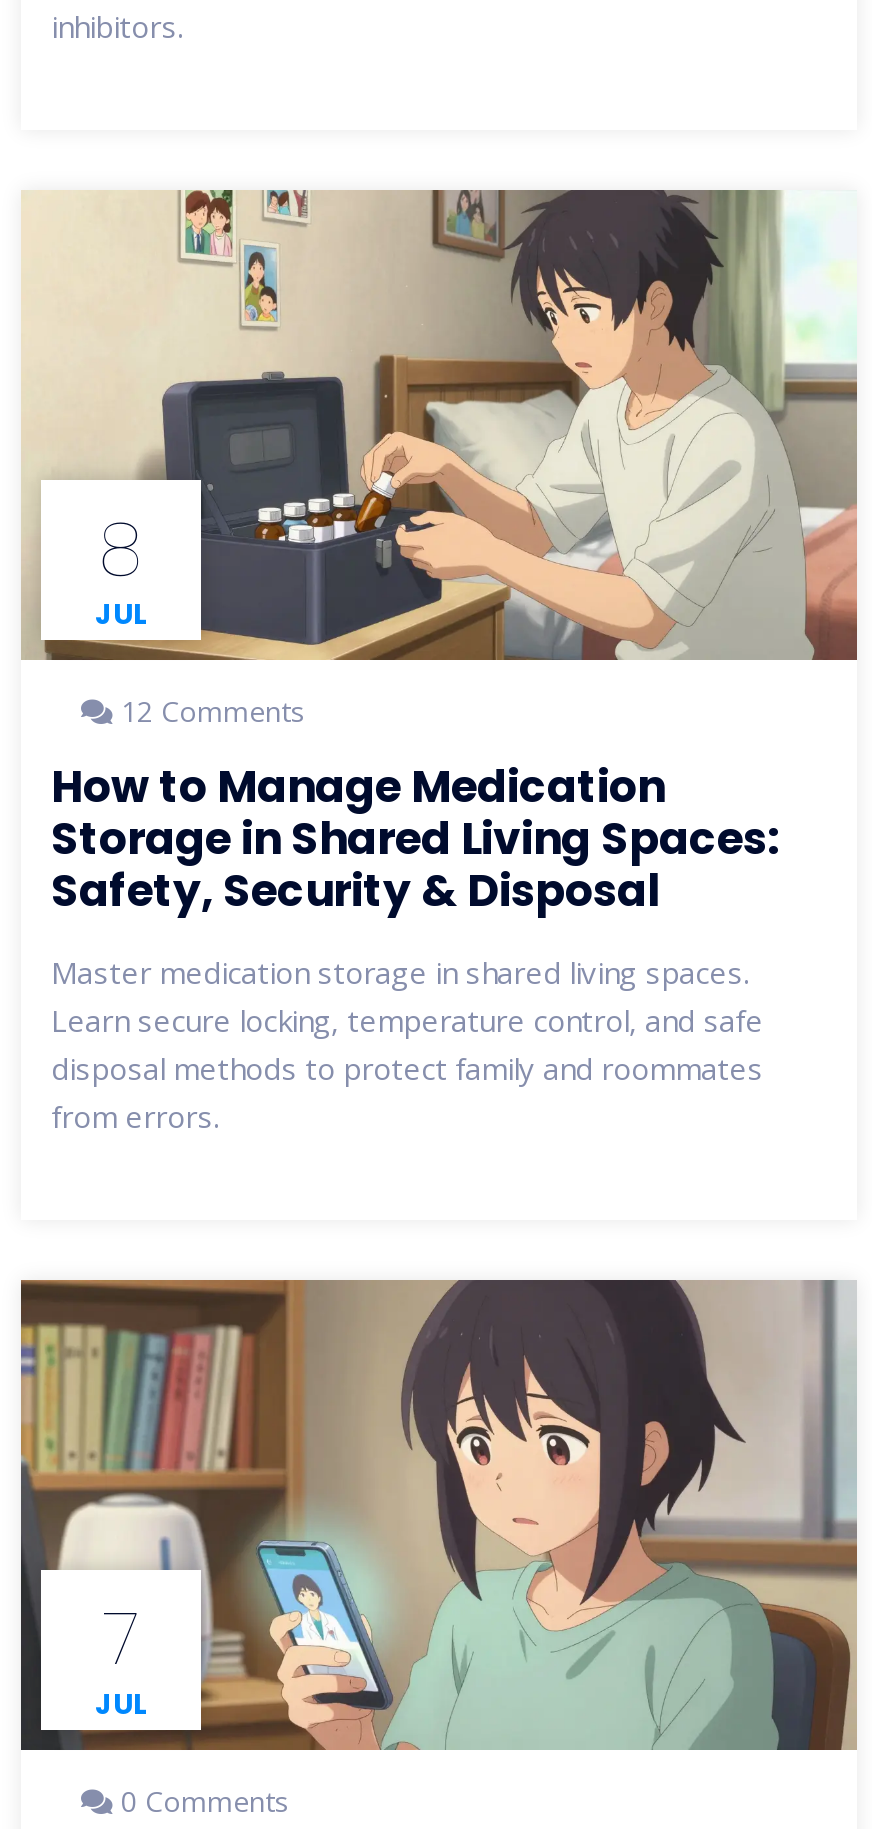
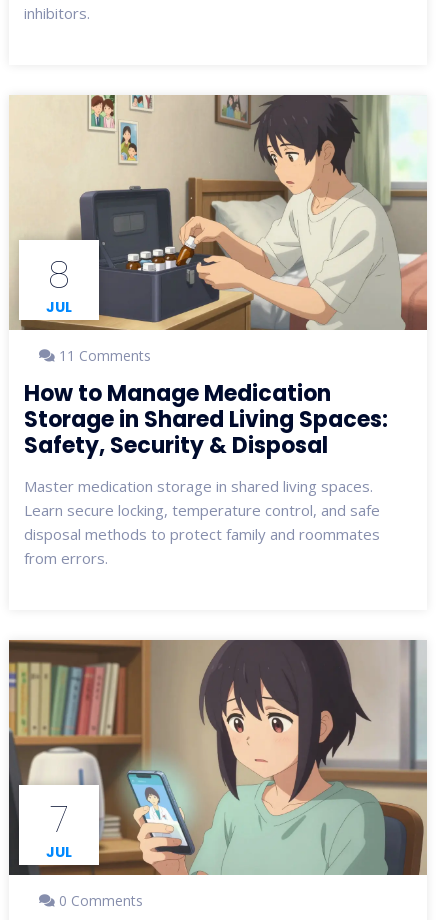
[113,692,305,730] 12 Comments -> [55,346,151,365] 11 Comments

